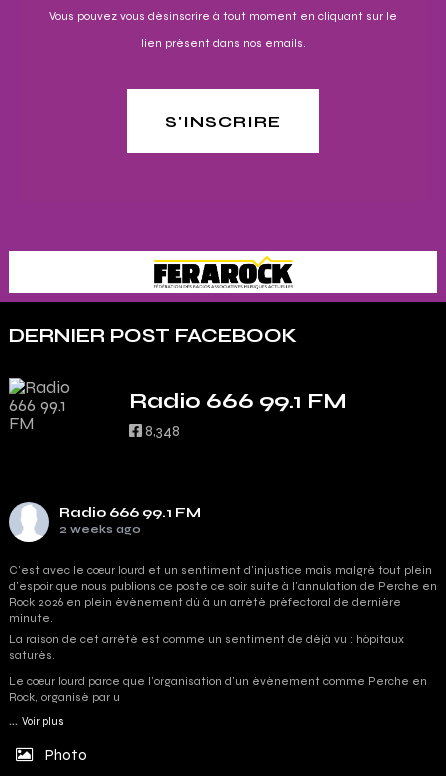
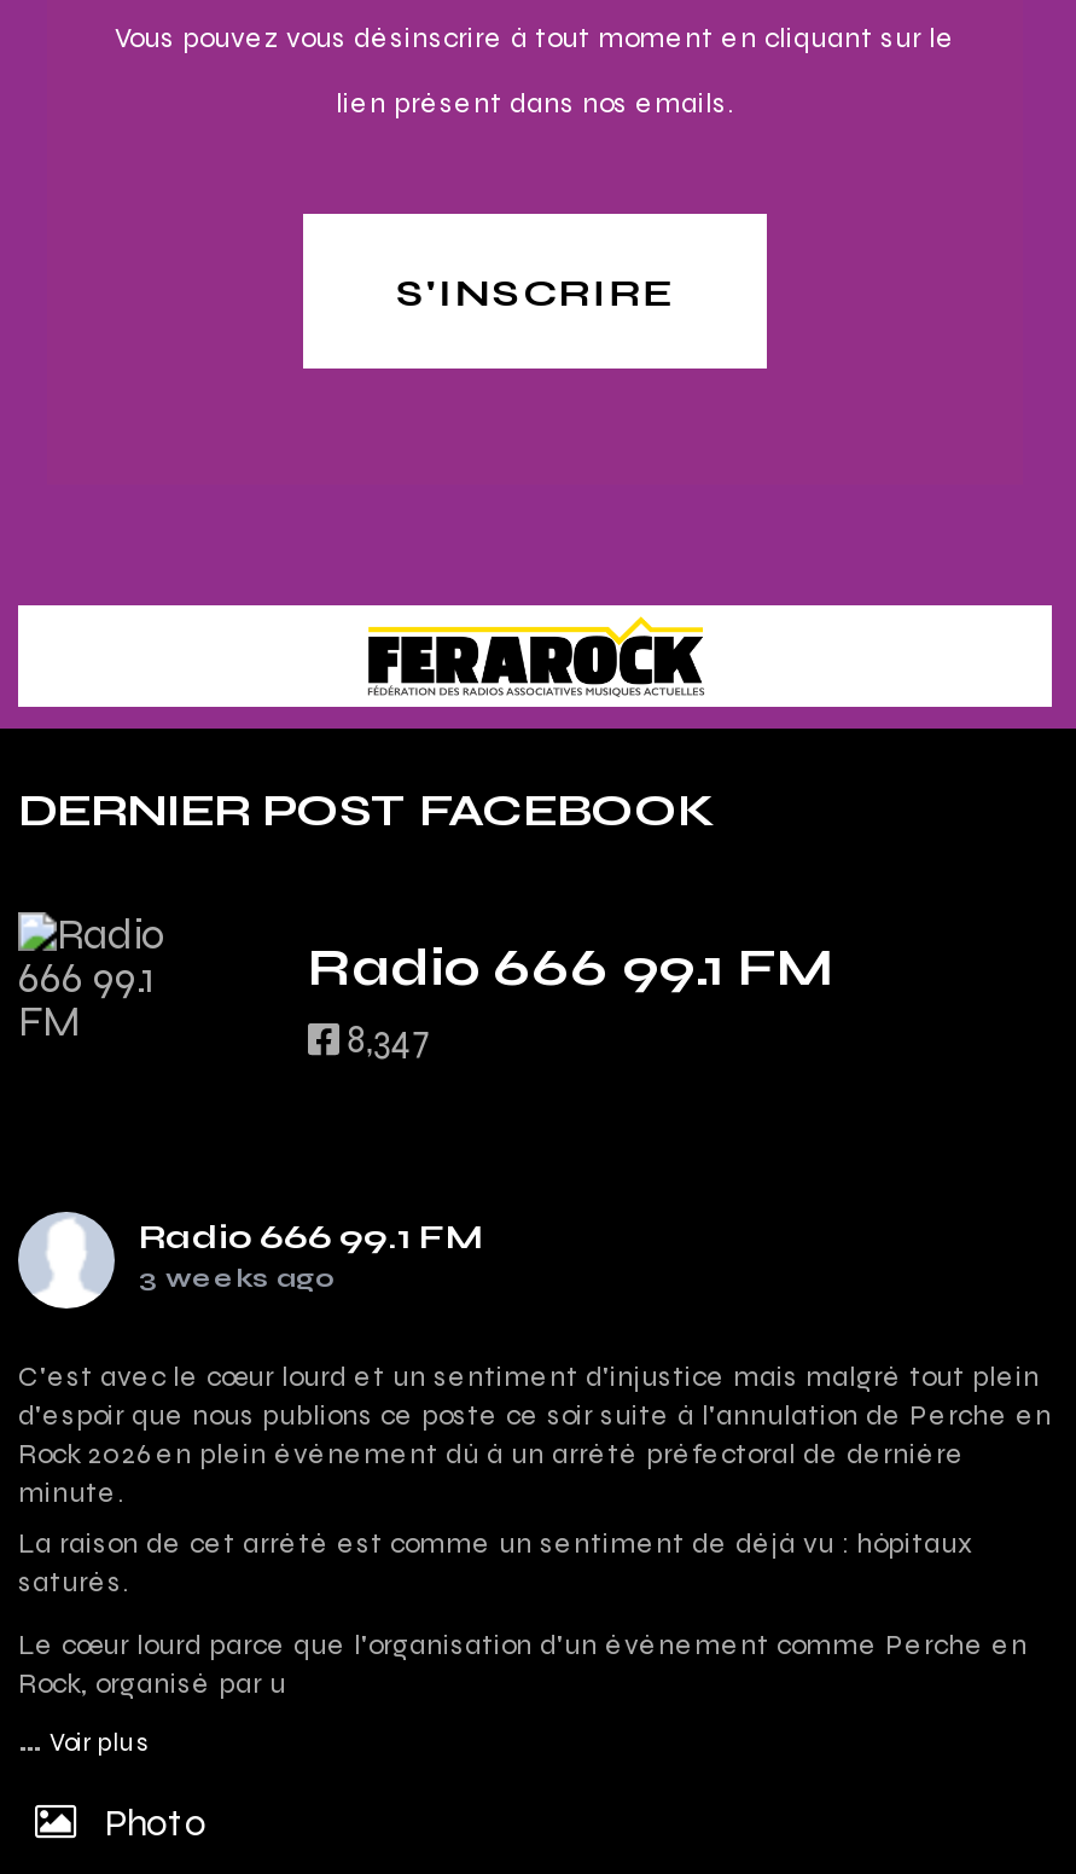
[145,421,180,440] 8,348 -> [347,1017,432,1063] 8,347
[59,523,141,536] 2 weeks ago -> [139,1264,337,1295] 3 weeks ago

